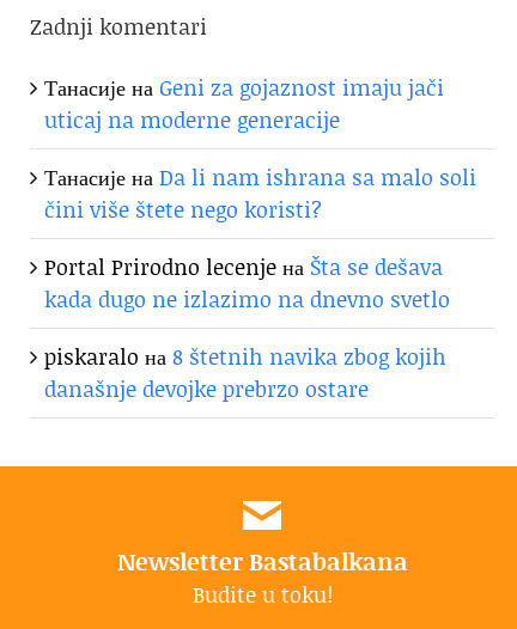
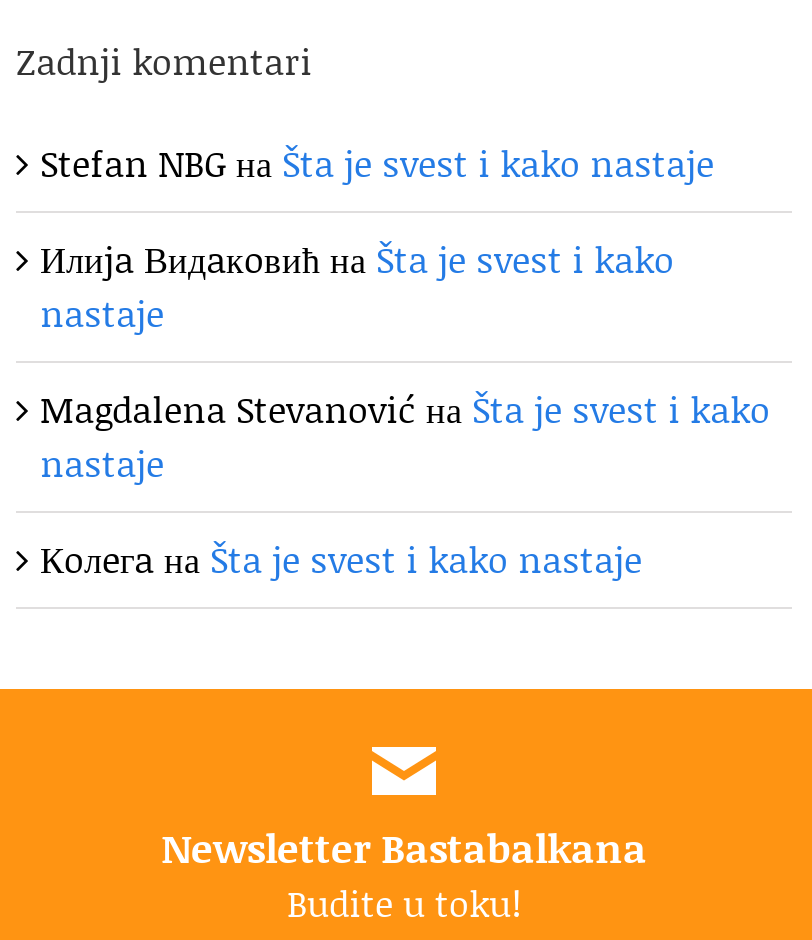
[44,72,444,135] Танасије на Geni za gojaznost imaju jači | uticaj na moderne generacije -> [40,137,714,189] Stefan NBG на Šta je svest i kako nastaje
[44,162,476,225] Танасије на Da li nam ishrana sa malo soli | čini više štete nego koristi? -> [40,233,674,339] Илиja Видaкoвић на Šta je svest i kako | nastaje
[44,251,450,315] Portal Prirodno lecenje на Šta se dešava | kada dugo ne izlazimo na dnevno svetlo -> [40,383,770,489] Magdalena Stevanović на Šta je svest i kako | nastaje
[44,341,446,404] piskaralo на 8 štetnih navika zbog kojih | današnje devojke prebrzo ostare -> [40,533,642,585] Кoлeгa на Šta je svest i kako nastaje

